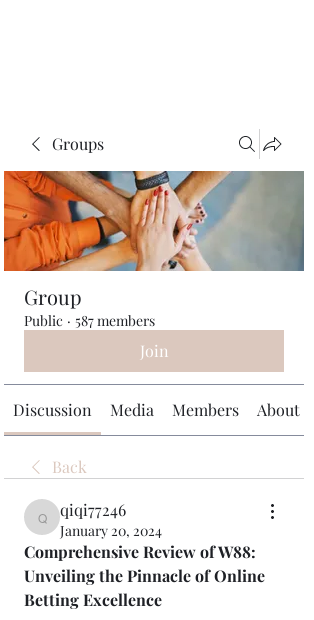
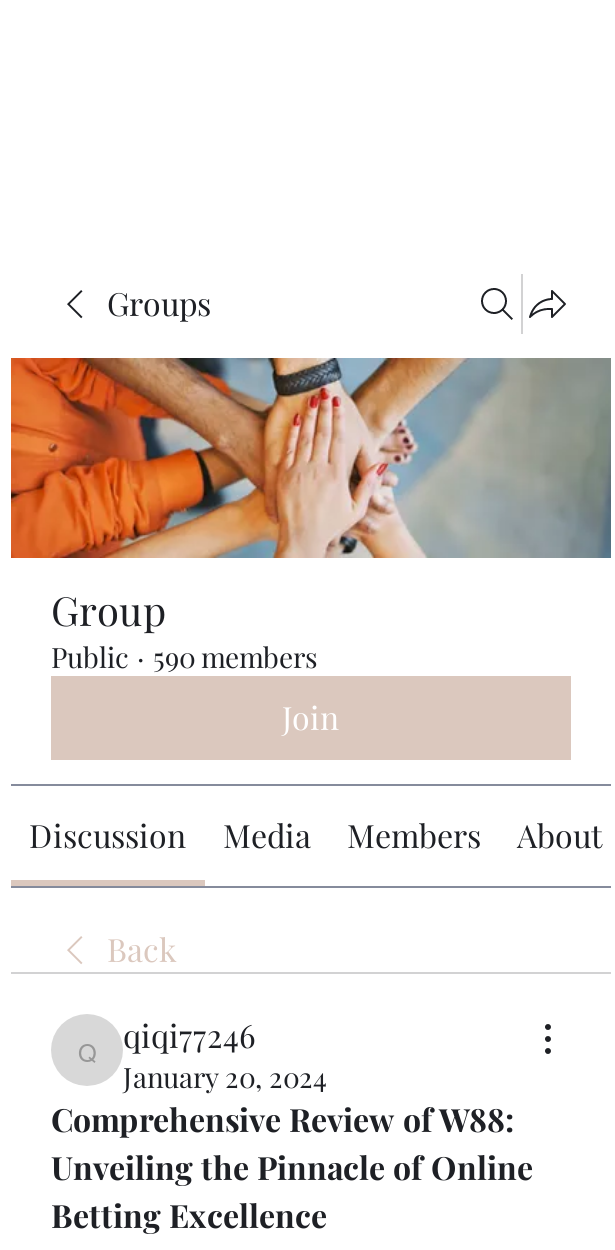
[24,311,155,330] Public · 587 members -> [51,638,317,676] Public · 590 members

